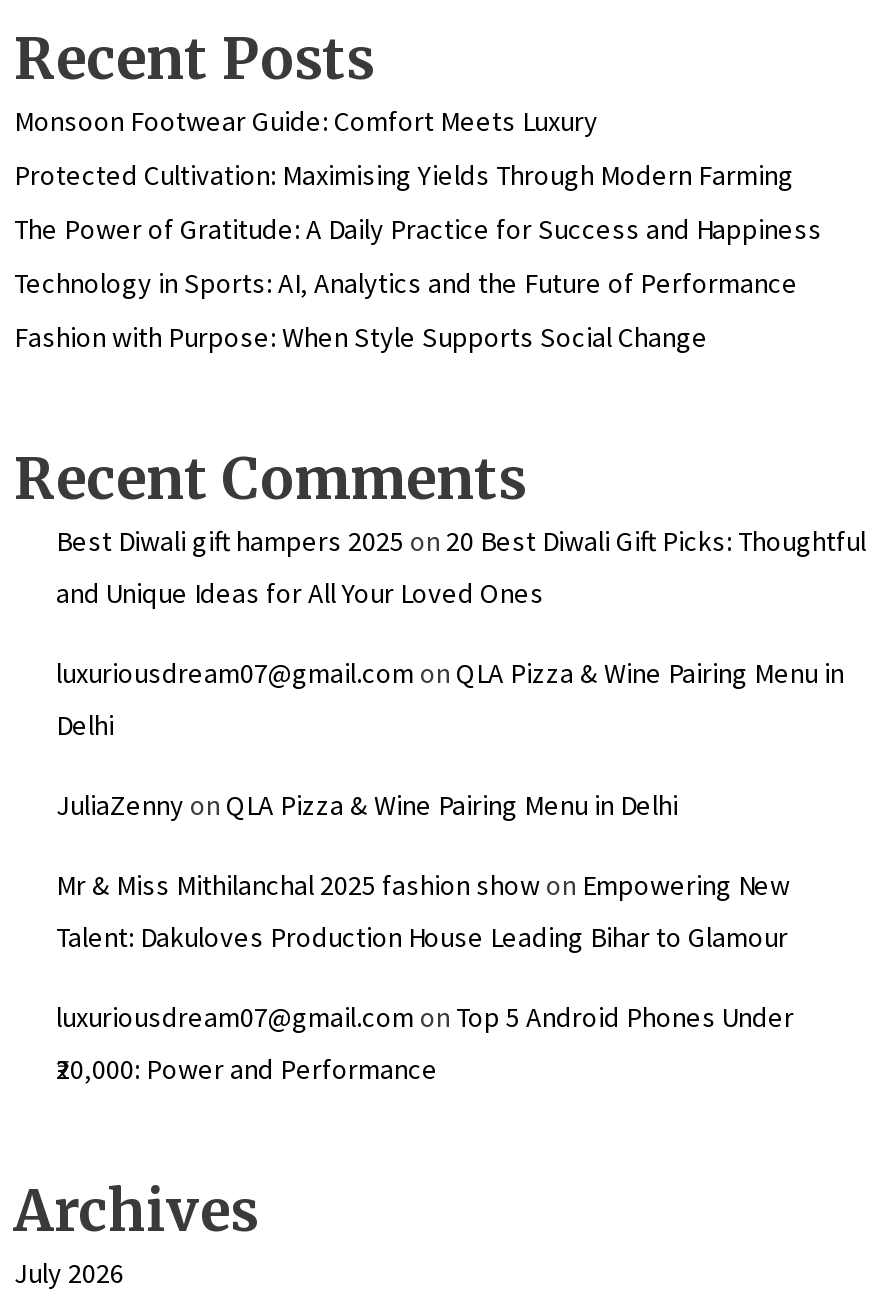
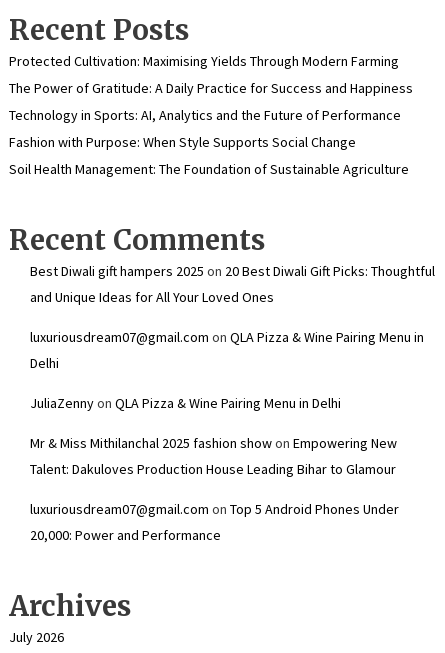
[14,102,598,138] Monsoon Footwear Guide: Comfort Meets Luxury -> none
moved [14,156,822,354] -> [9,52,413,151]: Protected Cultivation: Maximising Yields Through Modern Farming | The Power of Gratitude: A Daily Practice for Success and Happiness | Technology in Sports: AI, Analytics and the Future of Performance | Fashion with Purpose: When Style Supports Social Change
none -> [9,160,409,178] Soil Health Management: The Foundation of Sustainable Agriculture

